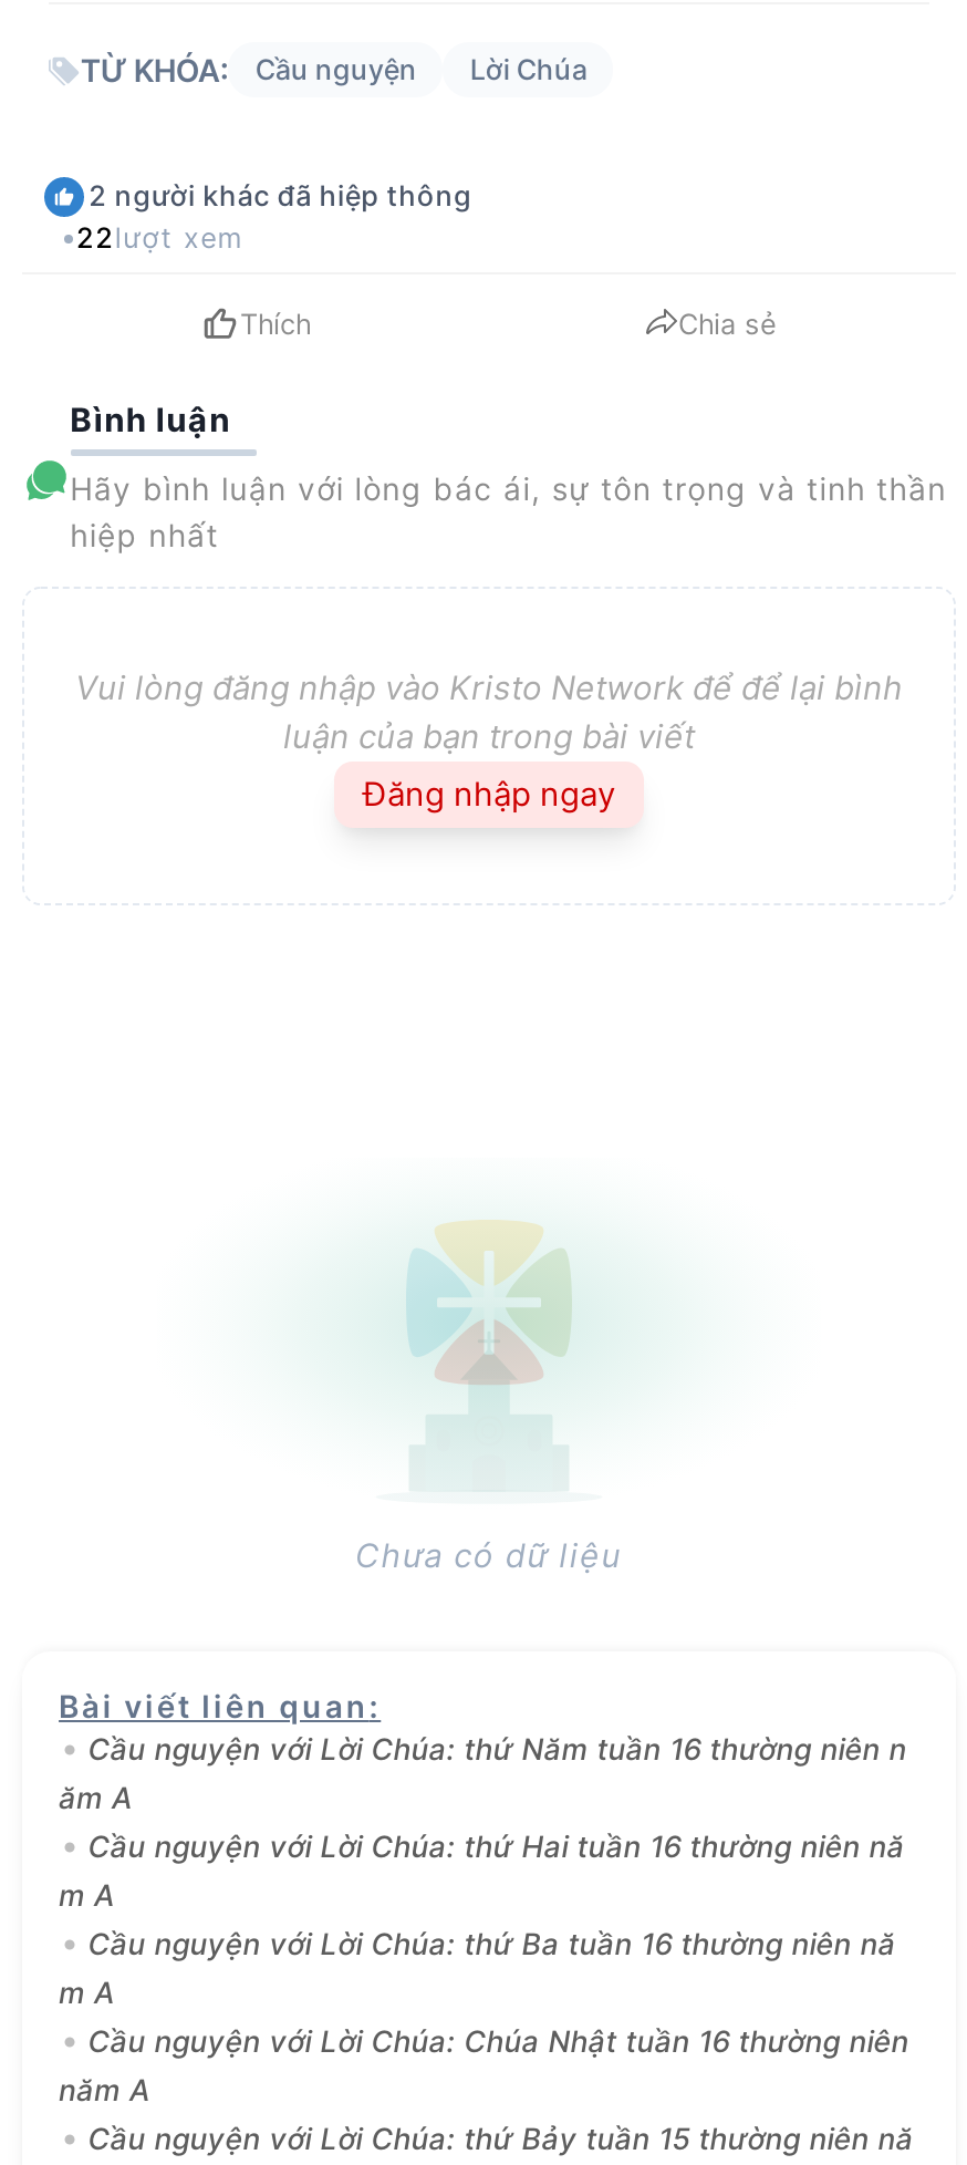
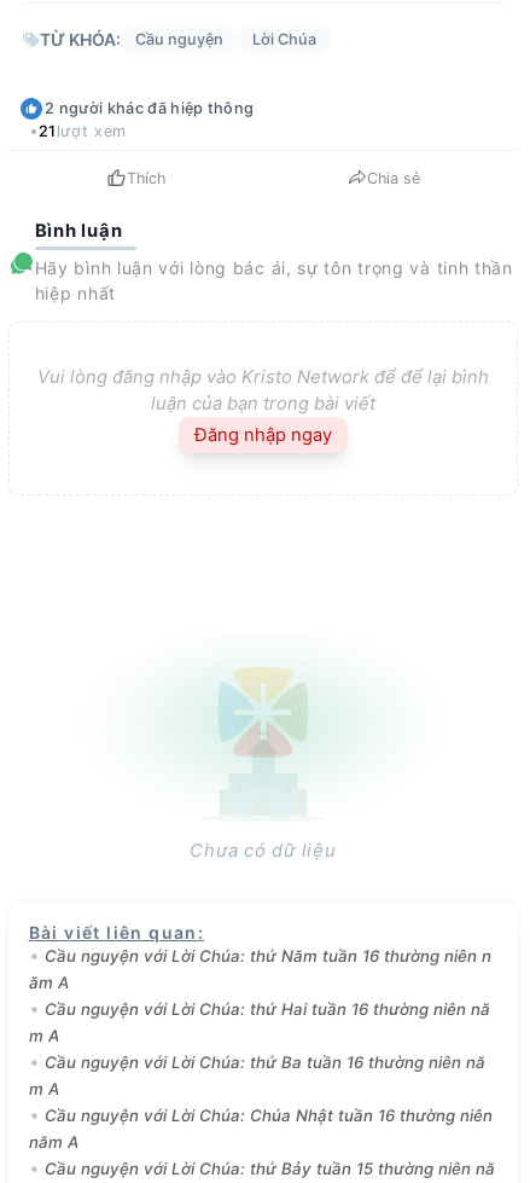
[76,221,243,254] 22 lượt xem -> [38,122,127,140] 21 lượt xem

